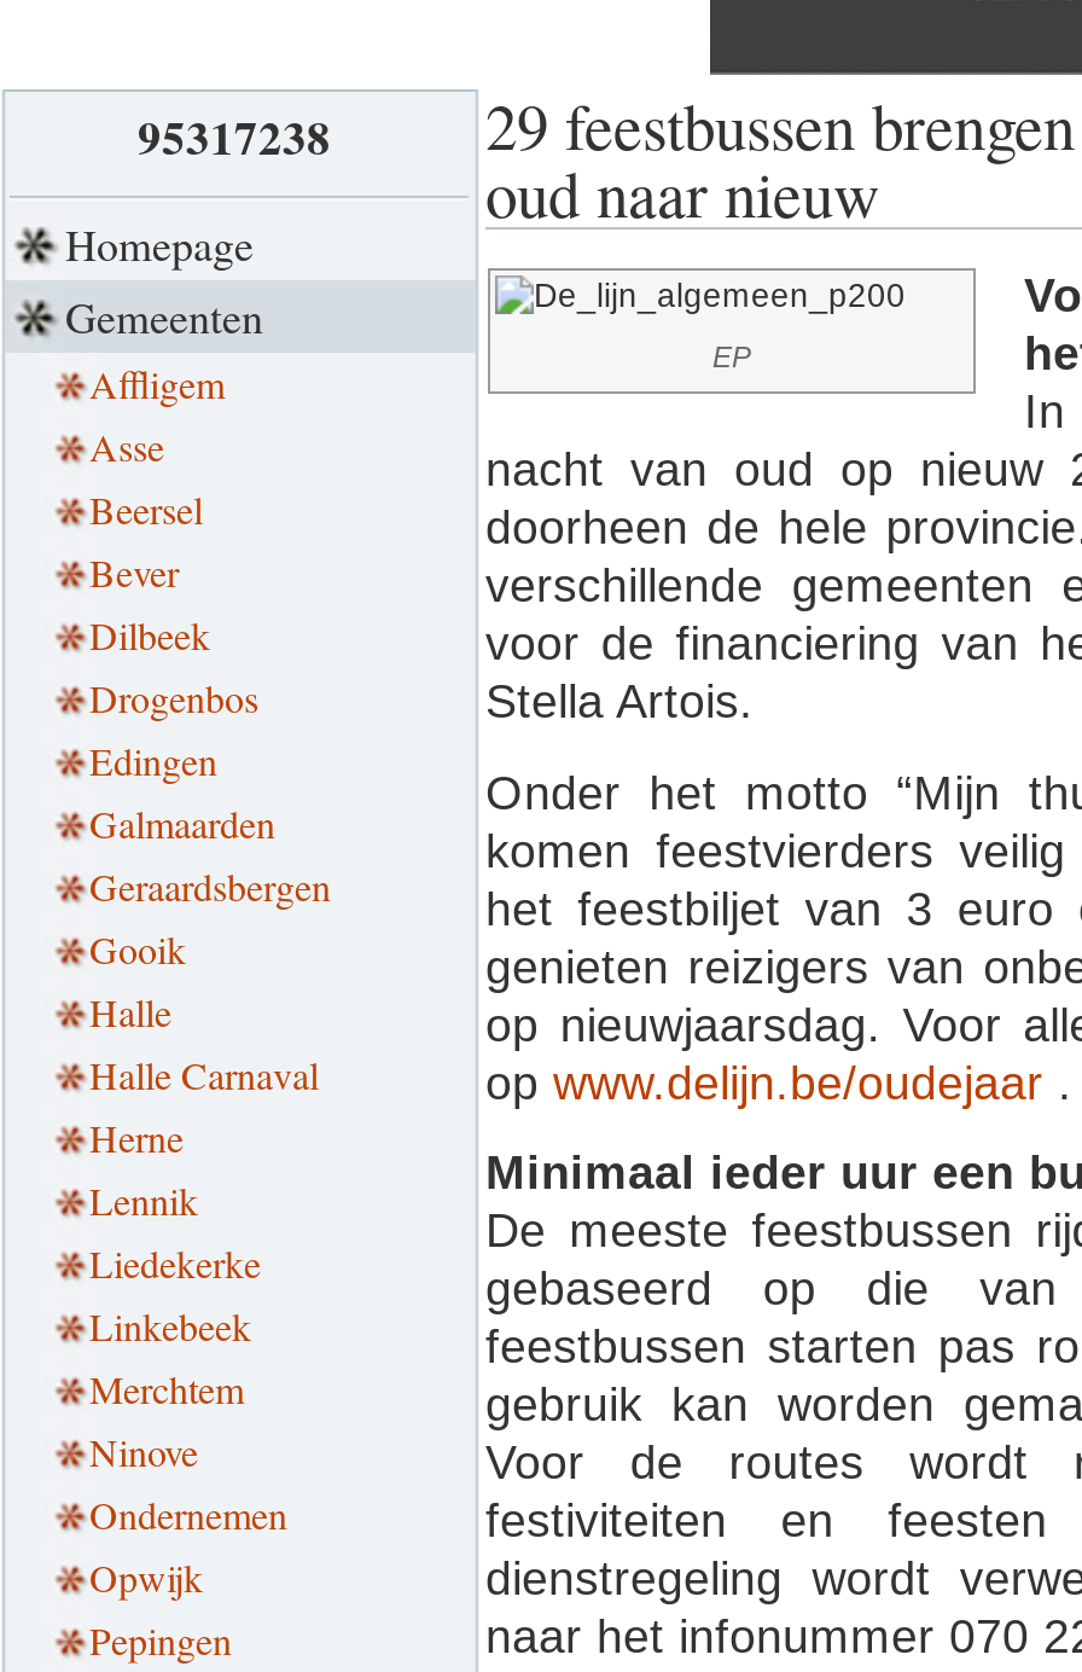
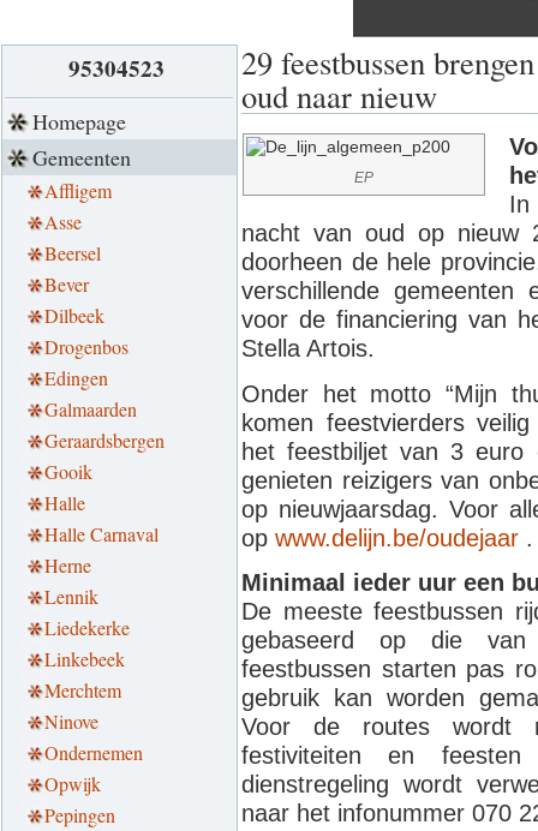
[138,104,331,169] 95317238 -> [68,52,165,84] 95304523

